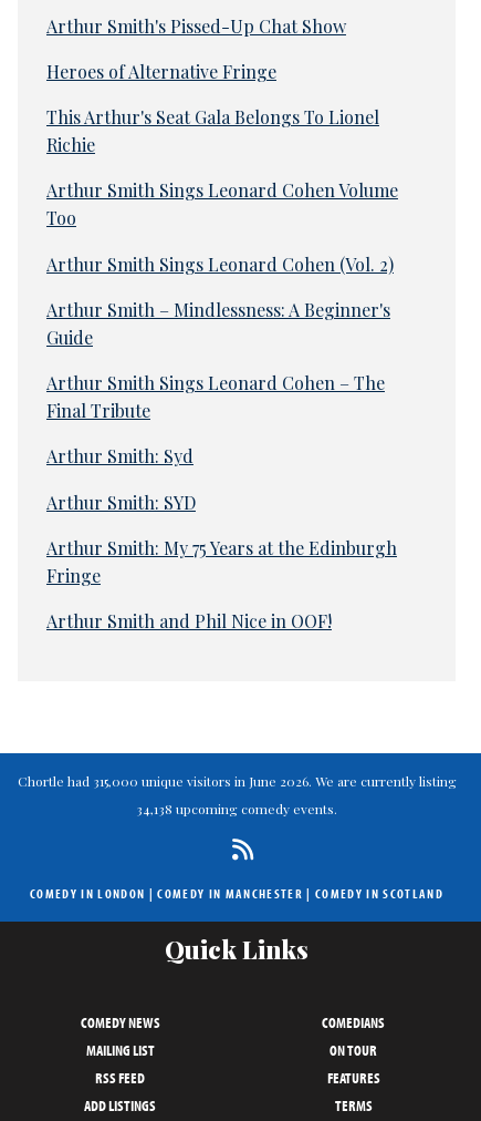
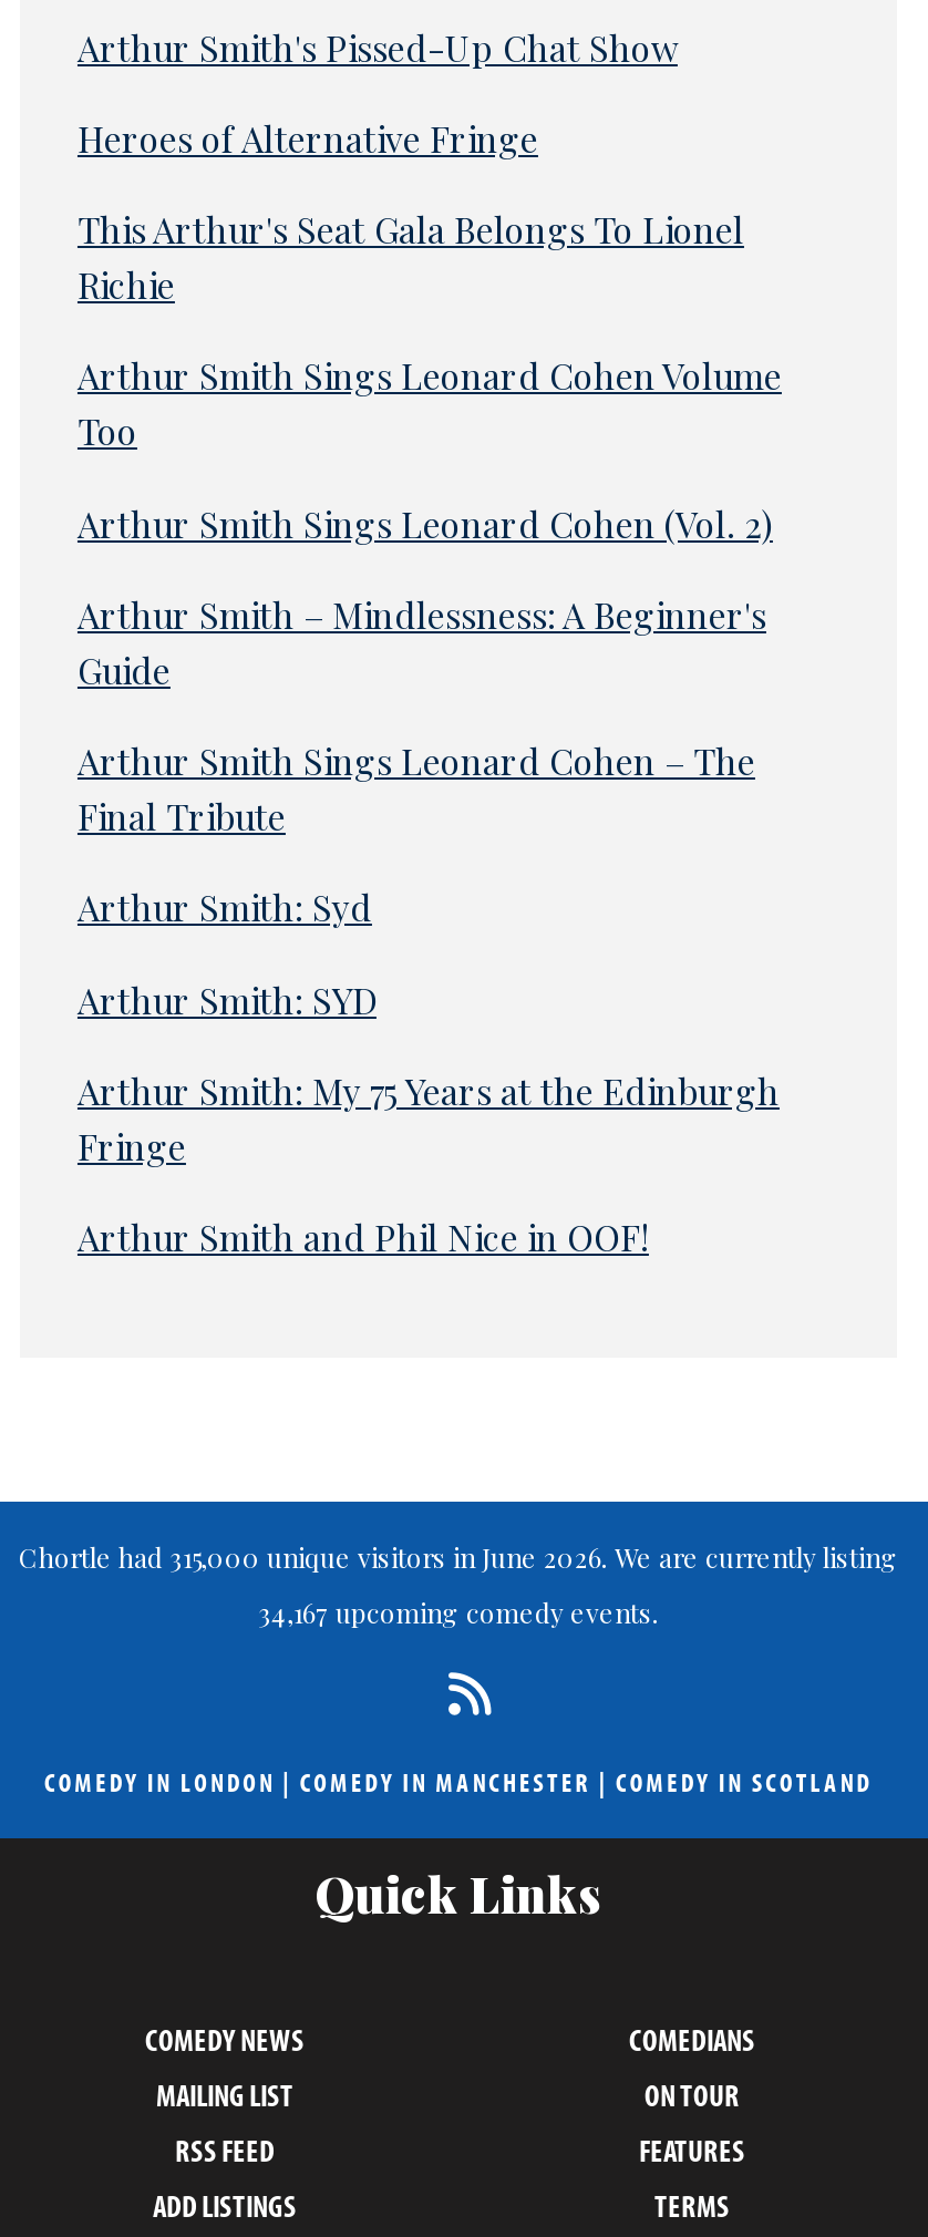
[136,800,337,818] 34,138 upcoming comedy events. -> [258,1595,659,1631] 34,167 upcoming comedy events.

